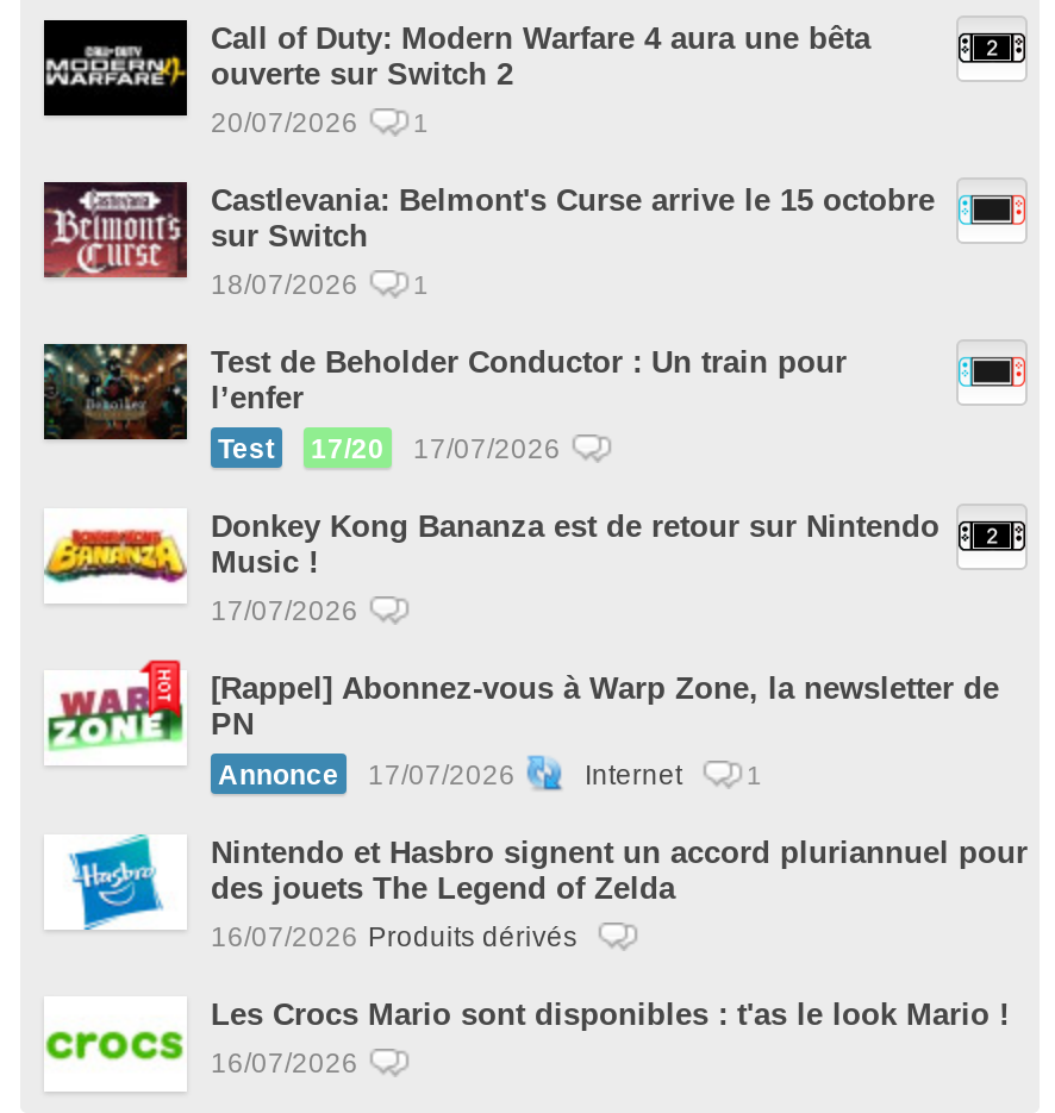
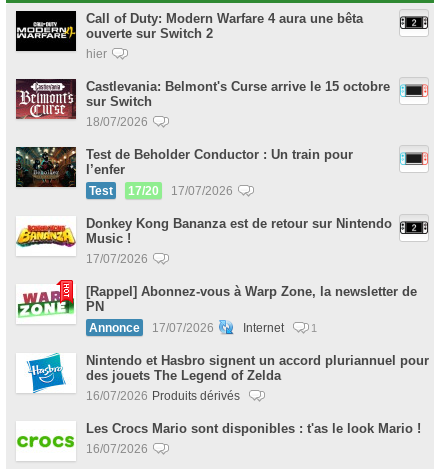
[211,106,427,137] 20/07/2026 | 1 -> [86,47,107,60] hier
[413,270,427,299] 1 -> none

